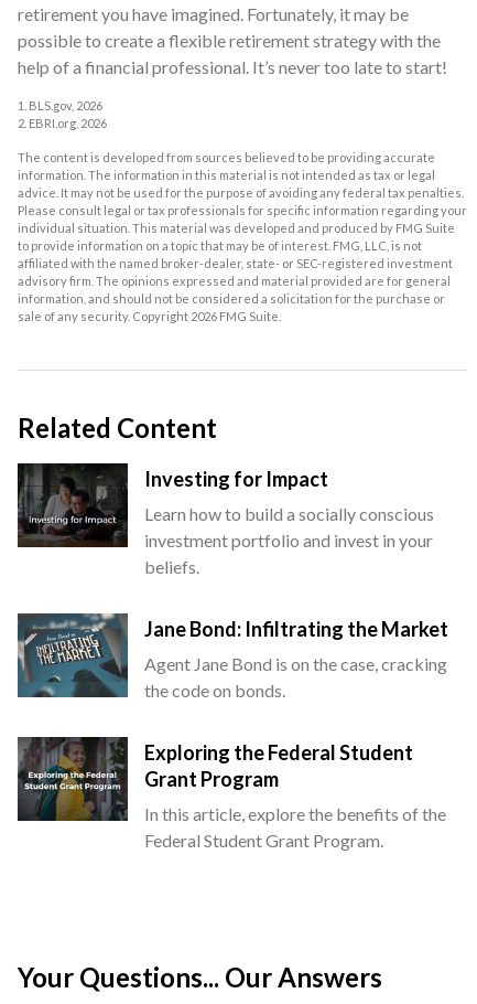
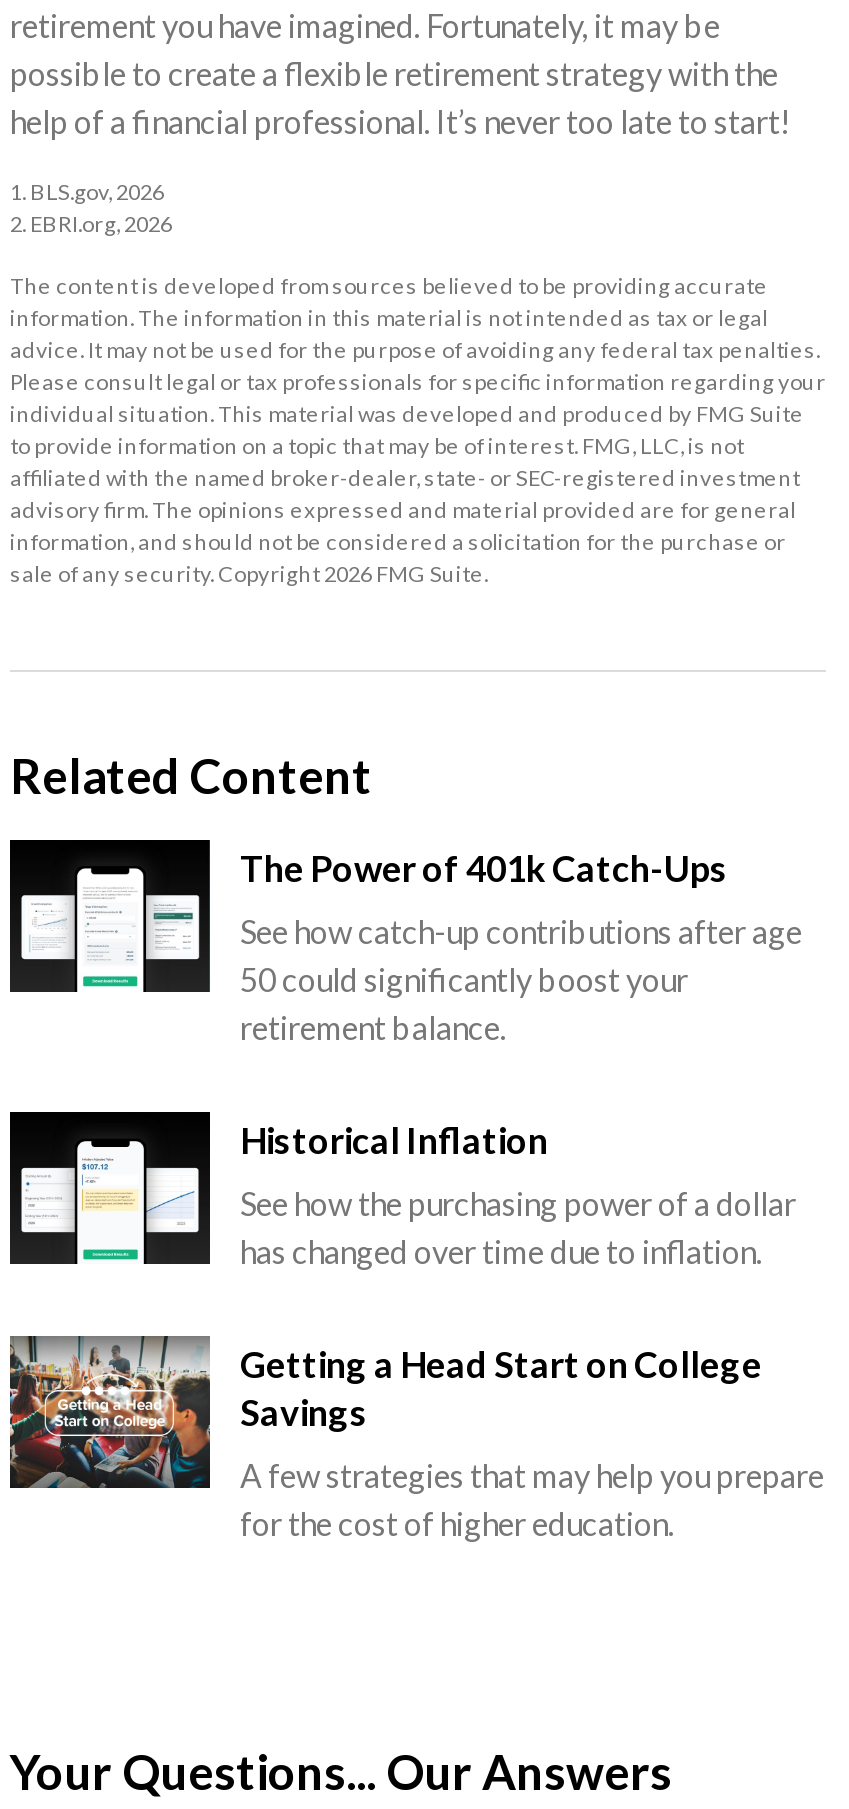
[18,463,328,548] [image] | Investing for Impact -> [12,842,728,992] [image] | The Power of 401k Catch-Ups
[144,503,434,577] Learn how to build a socially conscious | investment portfolio and invest in your | beliefs. -> [240,912,802,1046] See how catch-up contributions after age | 50 could significantly boost your | retirement balance.
[17,612,448,698] [image] | Jane Bond: Infiltrating the Market -> [10,1110,548,1264] [image] | Historical Inflation
[144,653,447,701] Agent Jane Bond is on the case, cracking | the code on bonds. -> [240,1184,796,1270] See how the purchasing power of a dollar | has changed over time due to inflation.
[18,736,413,822] [image] | Exploring the Federal Student | Grant Program -> [10,1334,762,1490] [image] | Getting a Head Start on College | Savings
[144,803,446,851] In this article, explore the benefits of the | Federal Student Grant Program. -> [240,1456,824,1542] A few strategies that may help you prepare | for the cost of higher education.

